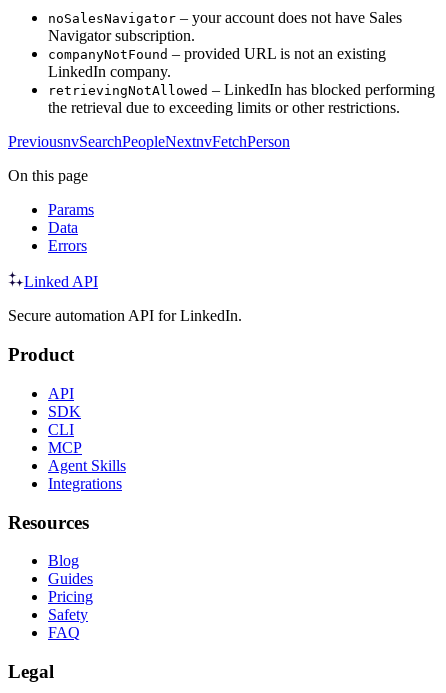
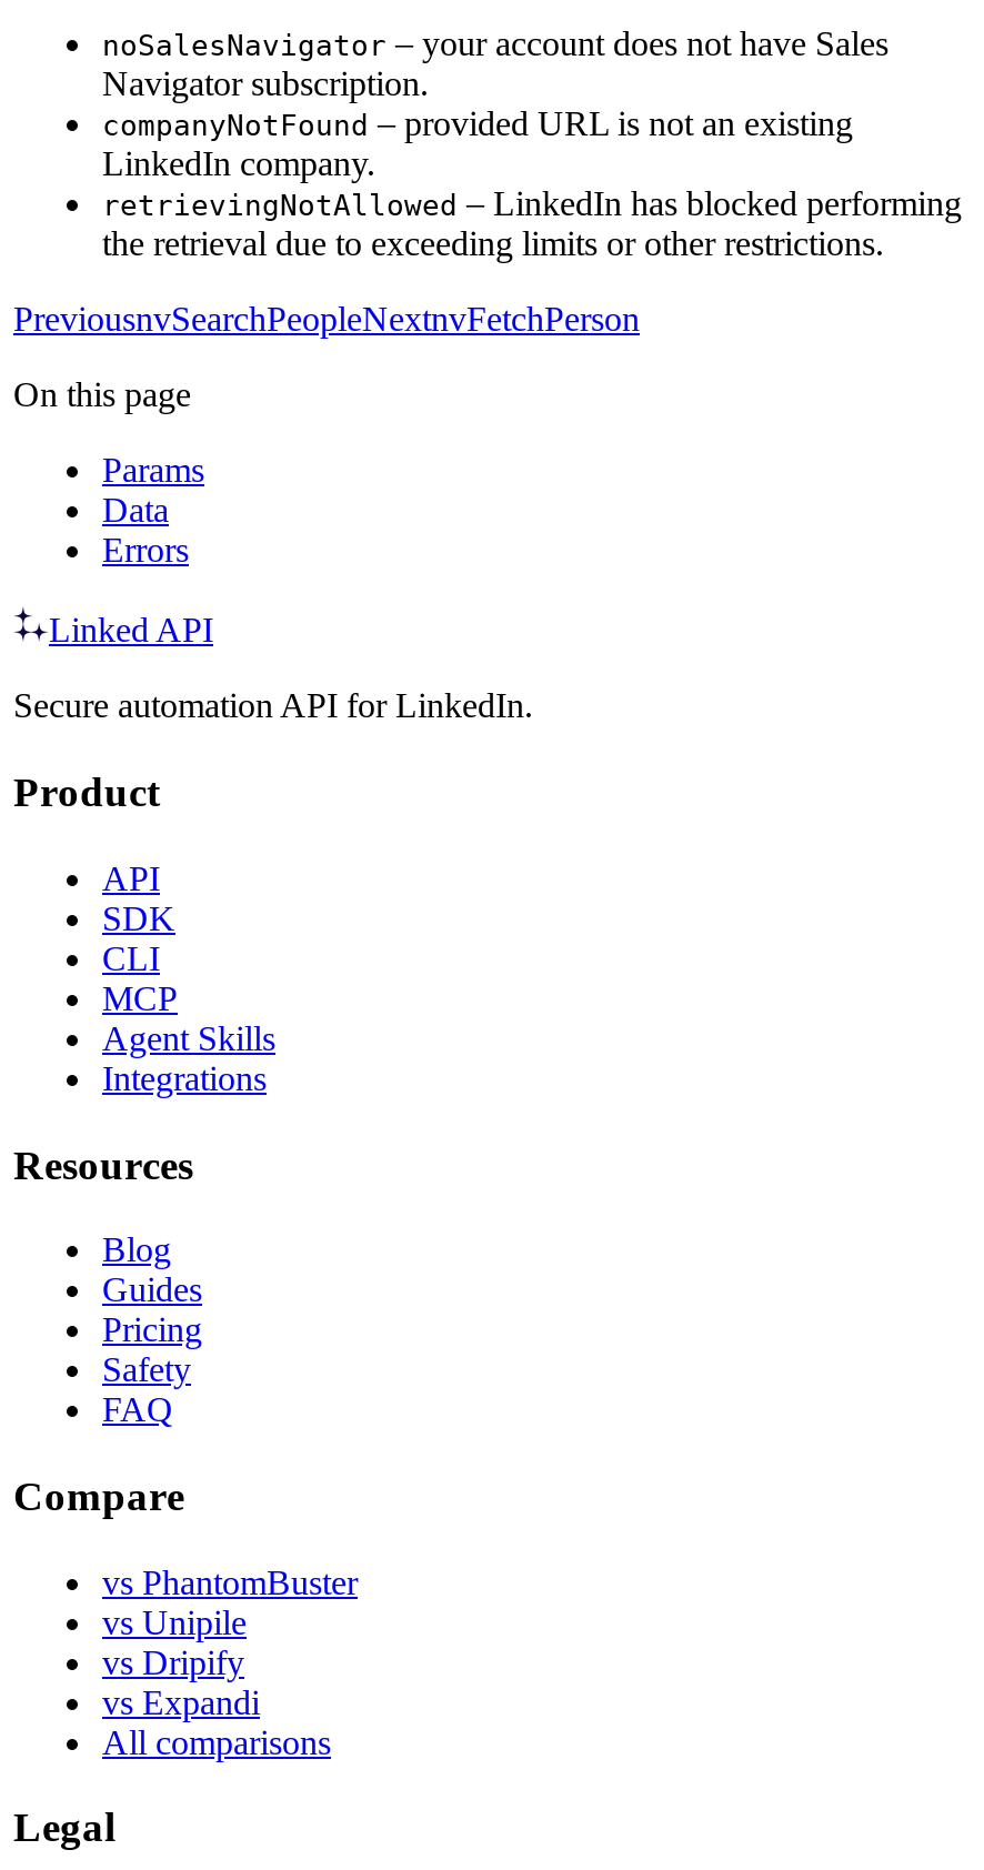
none -> [13,1472,358,1761] Compare | vs PhantomBuster | vs Unipile | vs Dripify | vs Expandi | All comparisons

